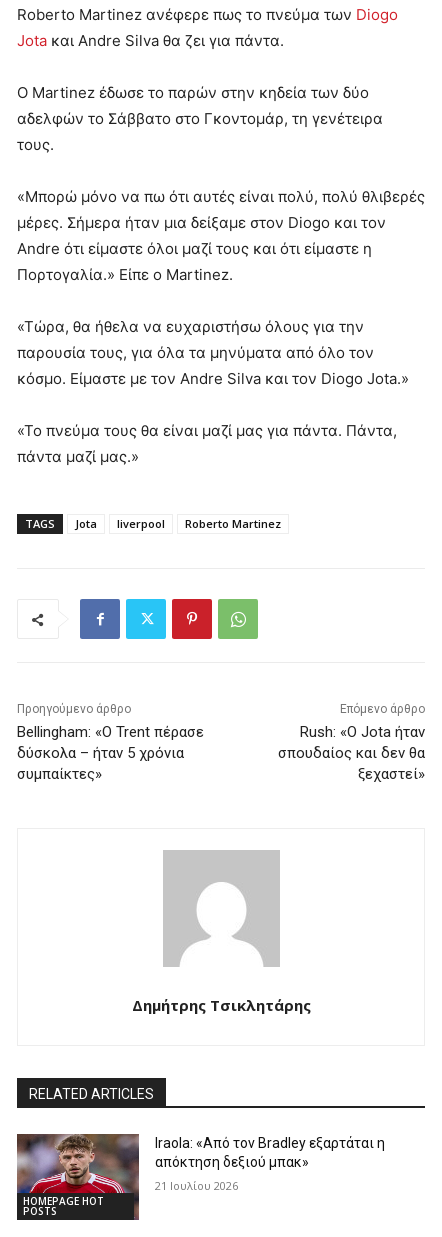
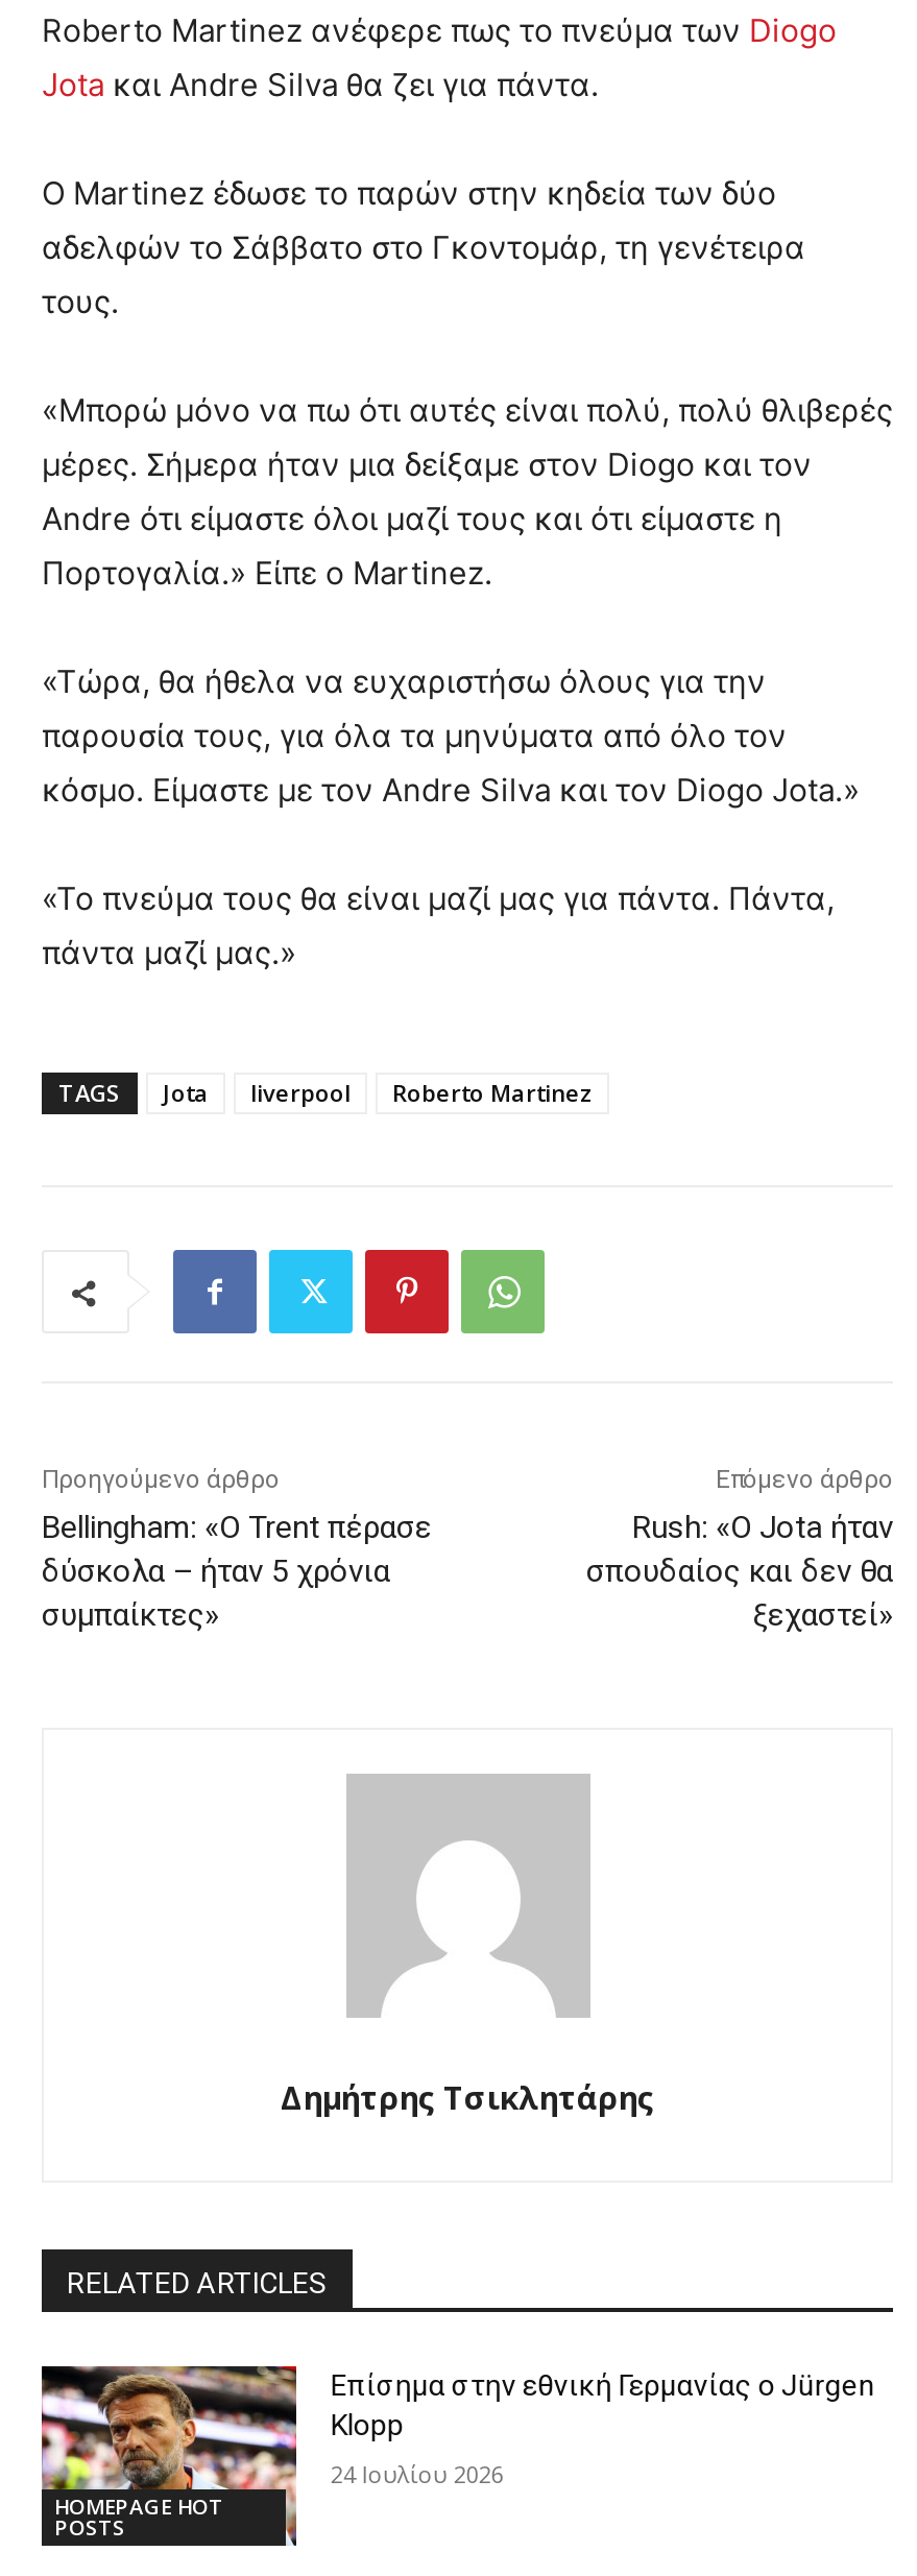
[16,1134,385,1220] [image] | Iraola: «Από τον Bradley εξαρτάται η | απόκτηση δεξιού μπακ» -> [42,2366,875,2544] [image] | Επίσημα στην εθνική Γερμανίας ο Jürgen | Klopp
[155,1178,238,1193] 21 Ιουλίου 2026 -> [330,2459,504,2490] 24 Ιουλίου 2026

